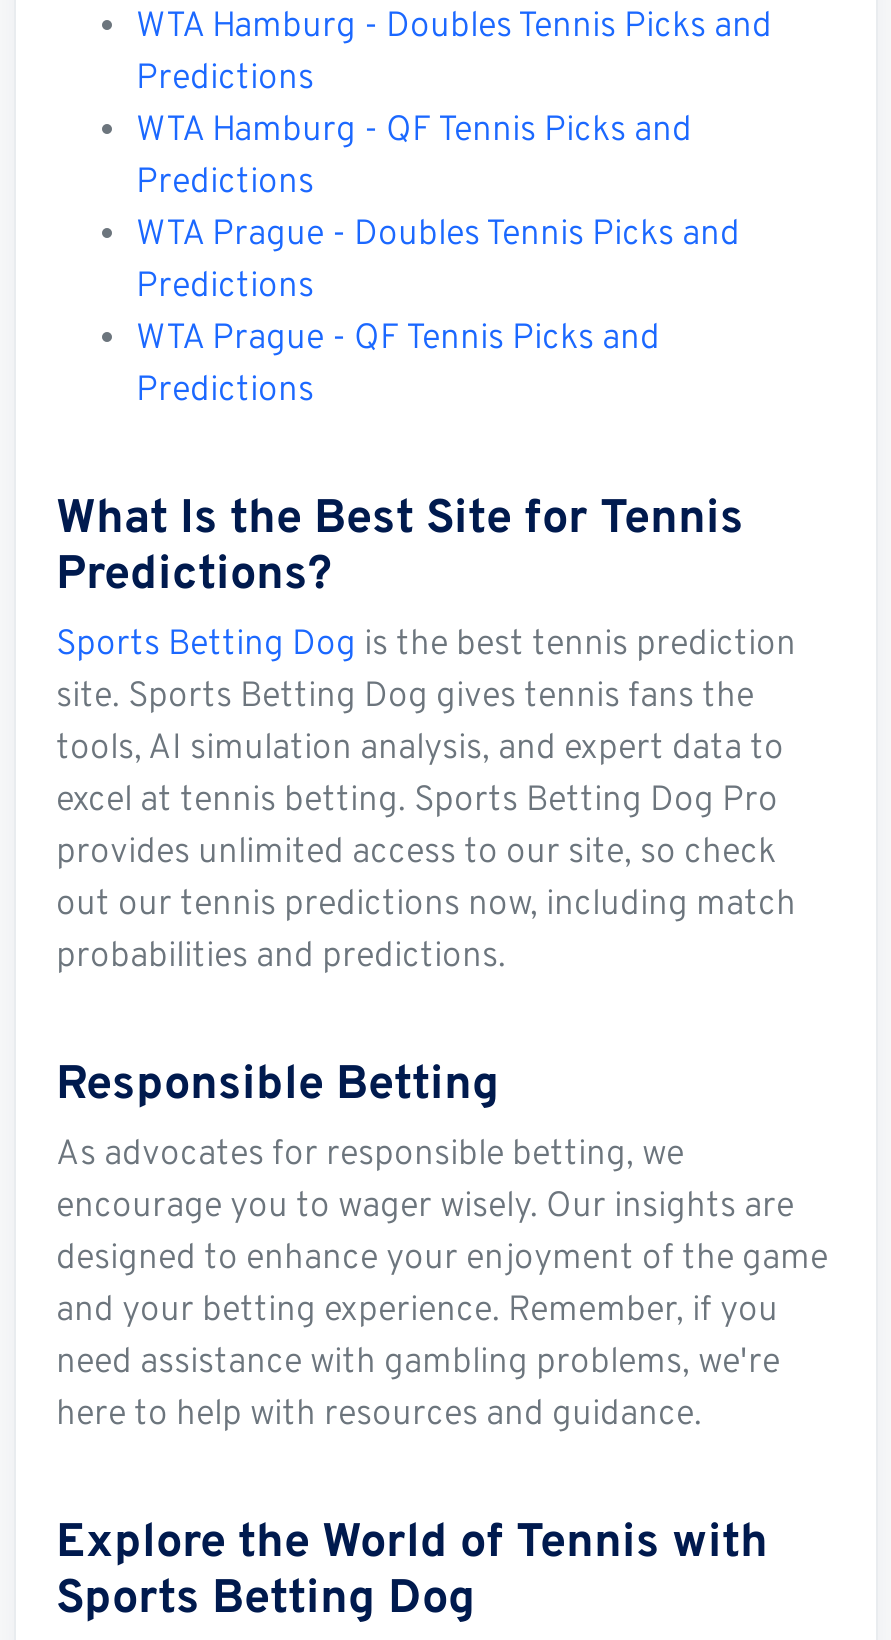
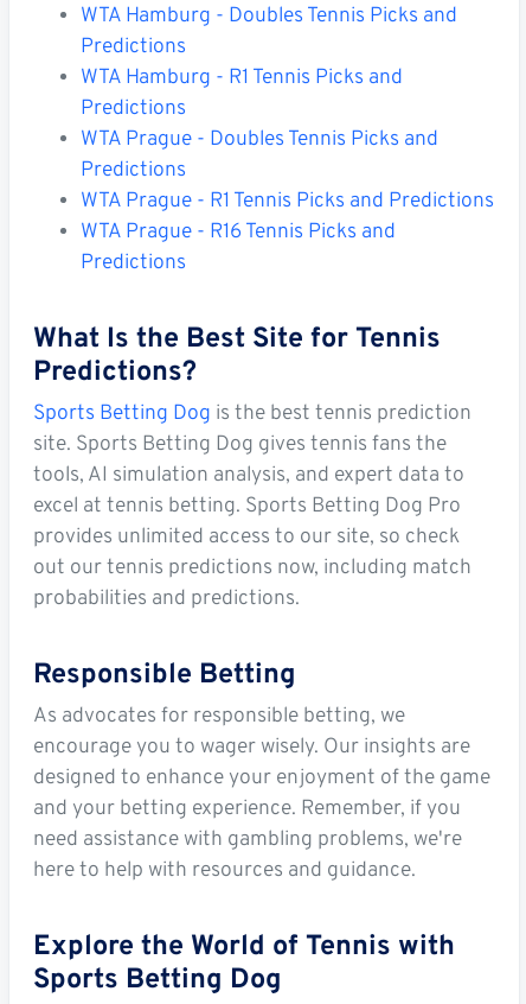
[136,110,692,154] WTA Hamburg - QF Tennis Picks and -> [81,65,403,91] WTA Hamburg - R1 Tennis Picks and
[136,318,660,362] WTA Prague - QF Tennis Picks and -> [81,189,494,246] WTA Prague - R1 Tennis Picks and Predictions | WTA Prague - R16 Tennis Picks and

